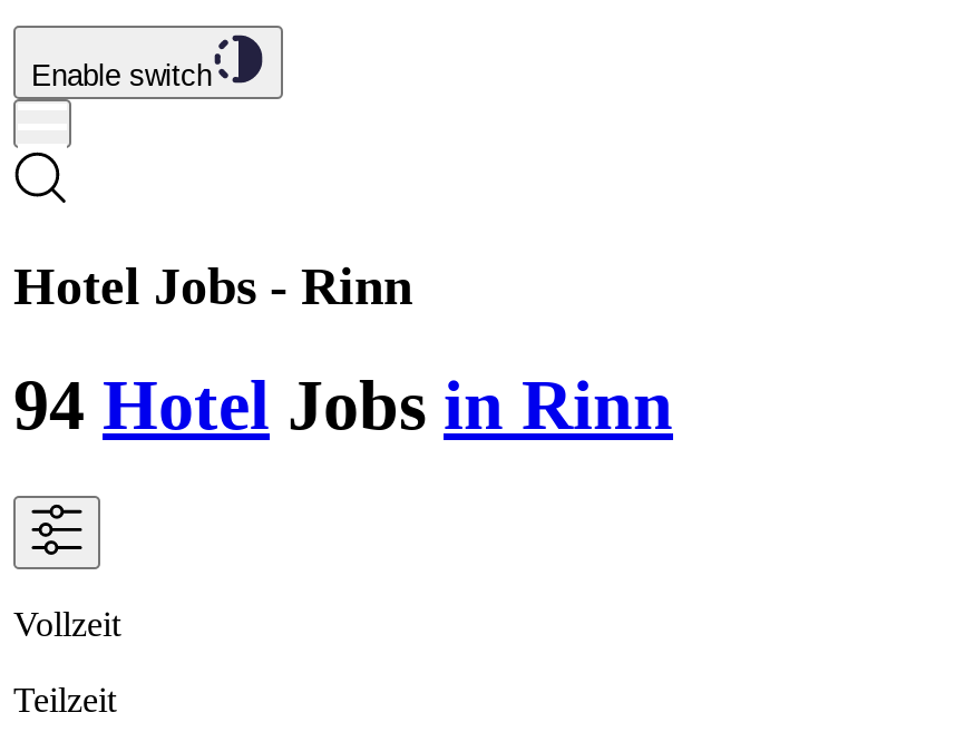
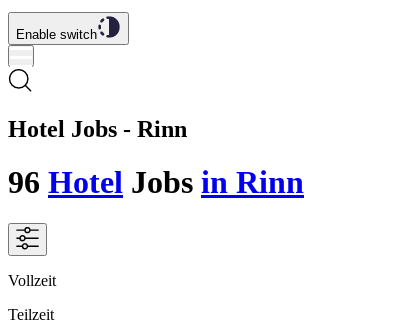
[13,365,673,445] 94 Hotel Jobs in Rinn -> [8,164,304,200] 96 Hotel Jobs in Rinn

